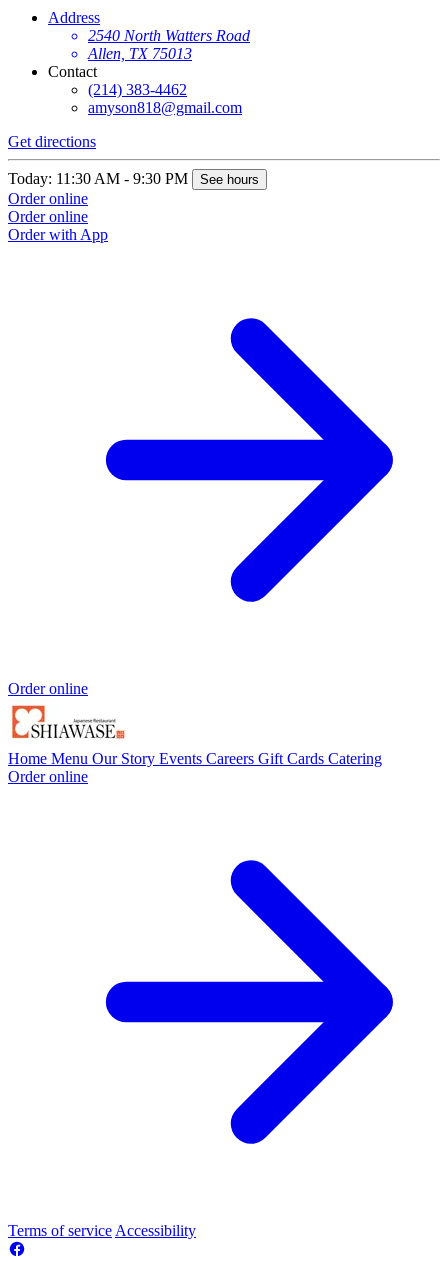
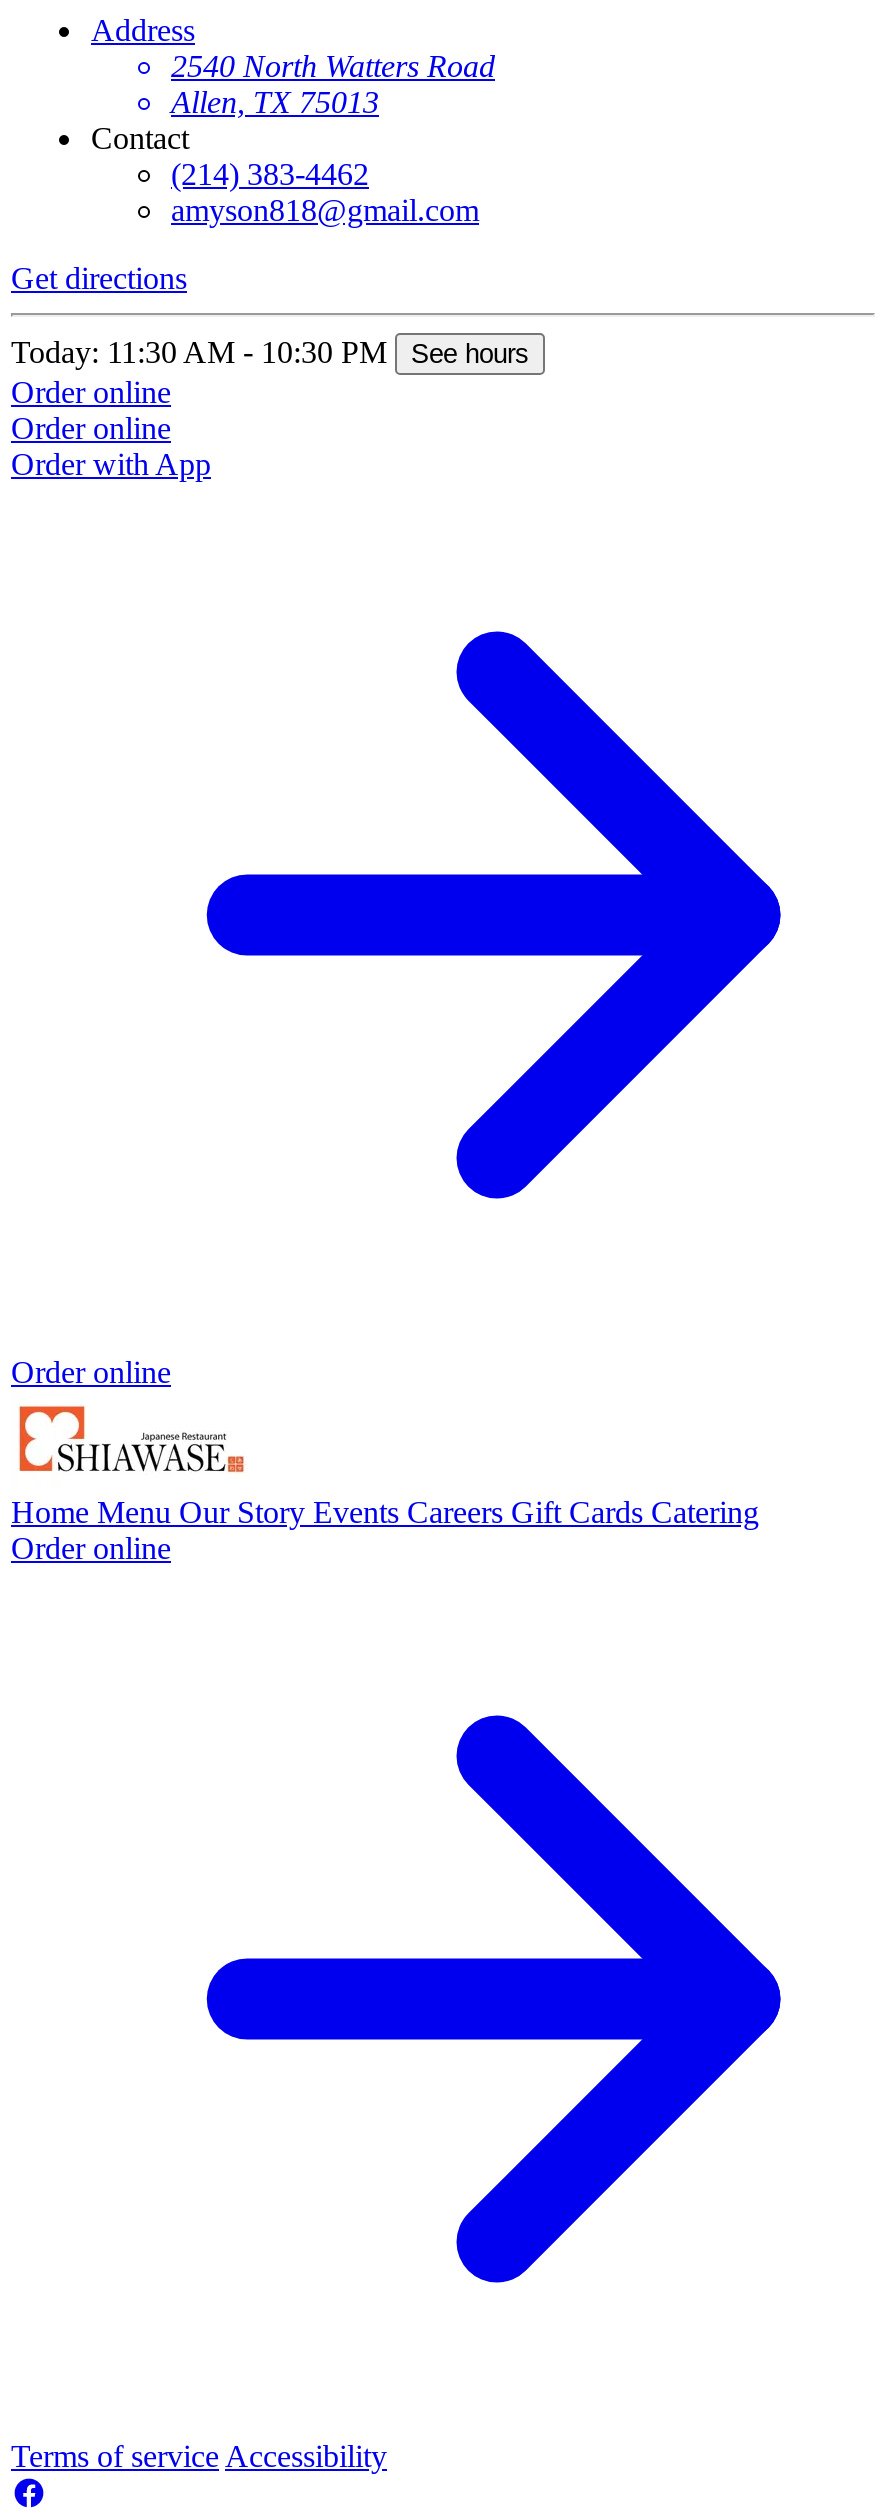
[8,170,259,187] Today: 11:30 AM - 9:30 PM See hours -> [11,335,529,369] Today: 11:30 AM - 10:30 PM See hours

